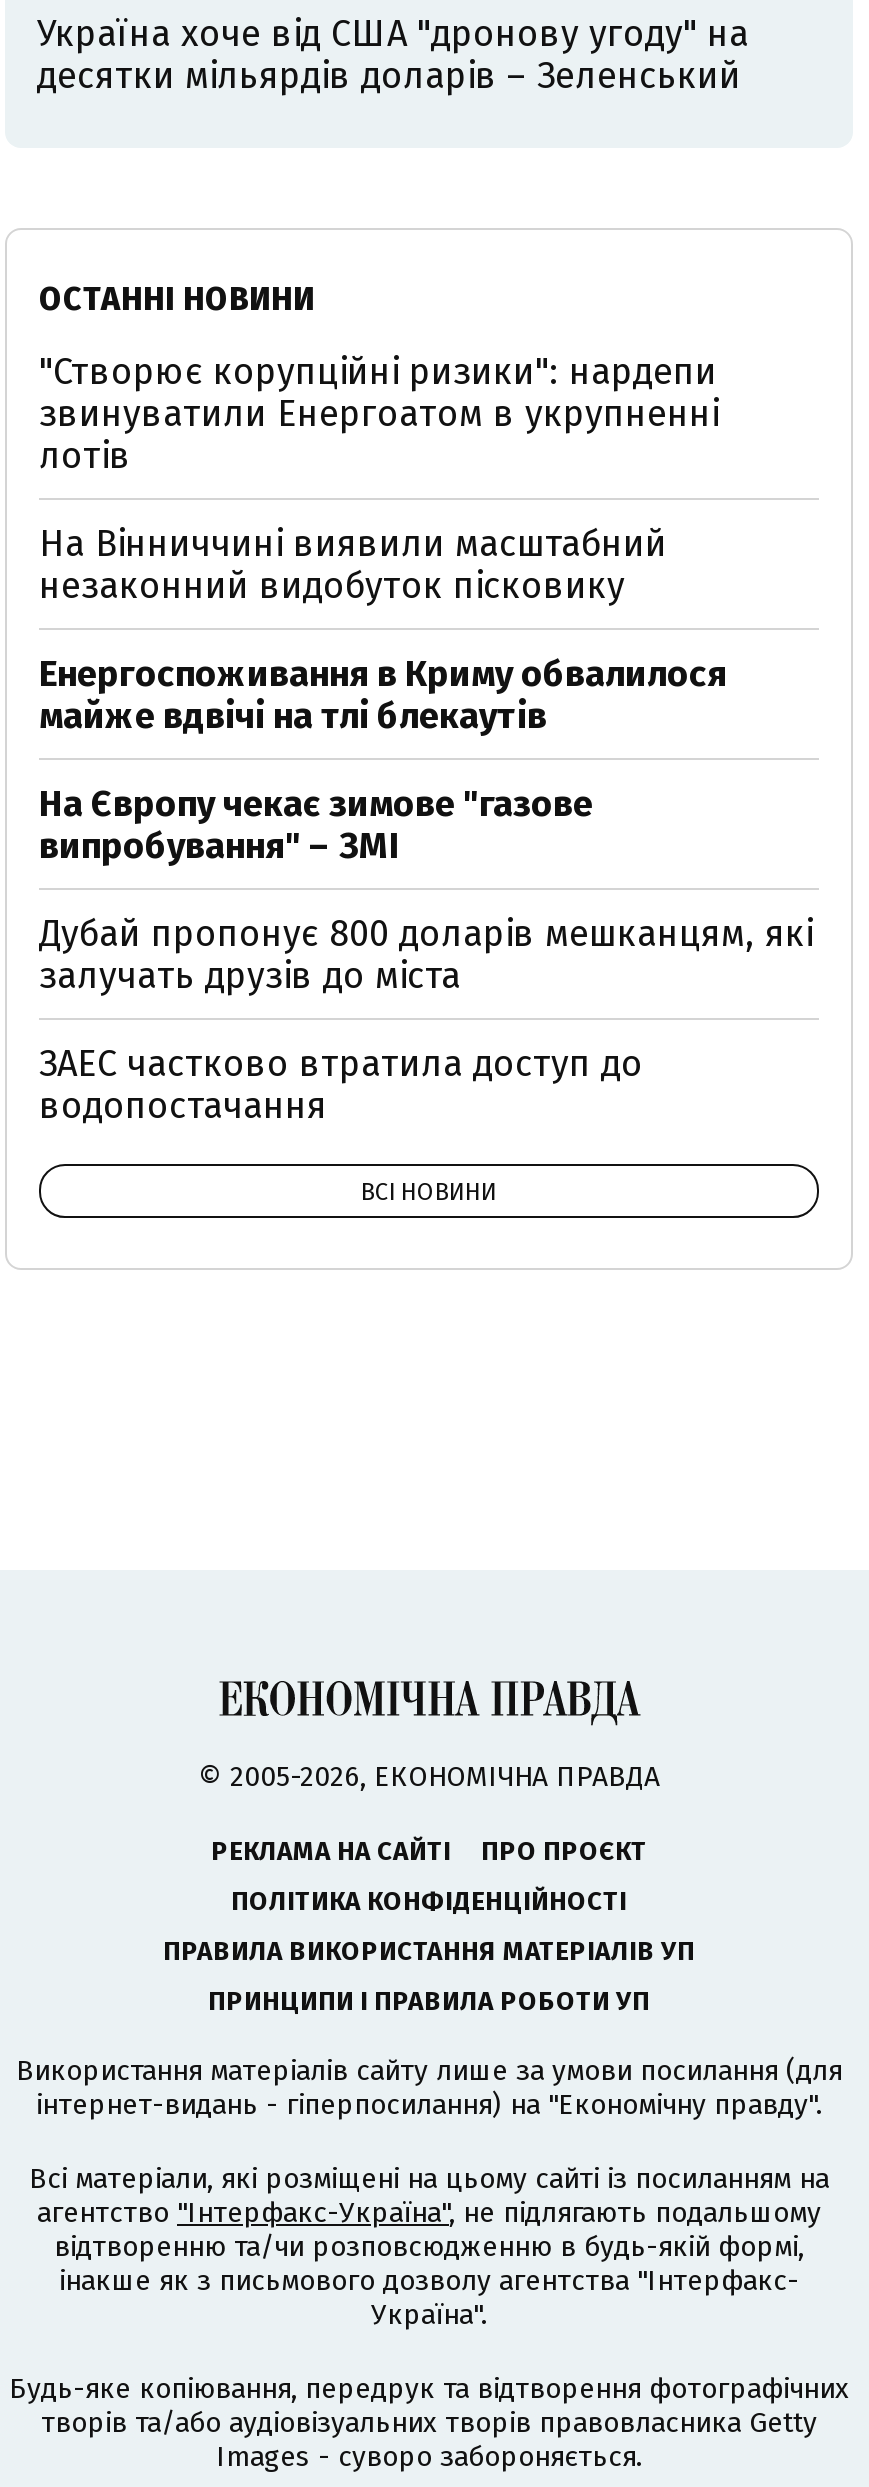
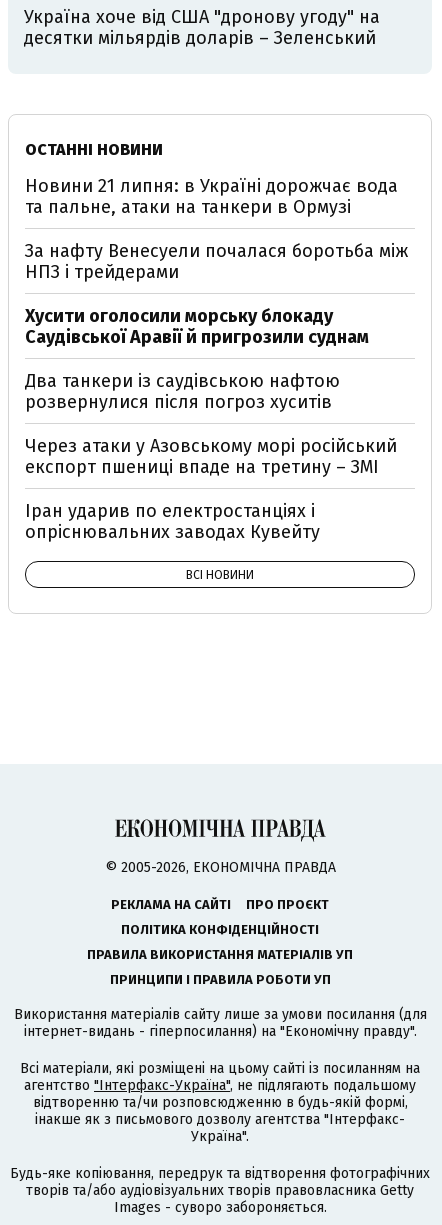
[39,350,719,478] "Створює корупційні ризики": нардепи | звинуватили Енергоатом в укрупненні | лотів -> [25,175,398,218] Новини 21 липня: в Україні дорожчає вода | та пальне, атаки на танкери в Ормузі
[39,522,667,608] На Вінниччині виявили масштабний | незаконний видобуток пісковику -> [25,240,408,283] За нафту Венесуели почалася боротьба між | НПЗ і трейдерами
[39,652,727,738] Енергоспоживання в Криму обвалилося | майже вдвічі на тлі блекаутів -> [25,305,369,348] Хусити оголосили морську блокаду | Саудівської Аравії й пригрозили суднам
[39,782,593,868] На Європу чекає зимове "газове | випробування" – ЗМІ -> [25,370,340,413] Два танкери із саудівською нафтою | розвернулися після погроз хуситів
[39,912,813,998] Дубай пропонує 800 доларів мешканцям, які | залучать друзів до міста -> [25,435,397,478] Через атаки у Азовському морі російський | експорт пшениці впаде на третину – ЗМІ
[39,1042,643,1128] ЗАЕС частково втратила доступ до | водопостачання -> [25,500,320,543] Іран ударив по електростанціях і | опріснювальних заводах Кувейту

